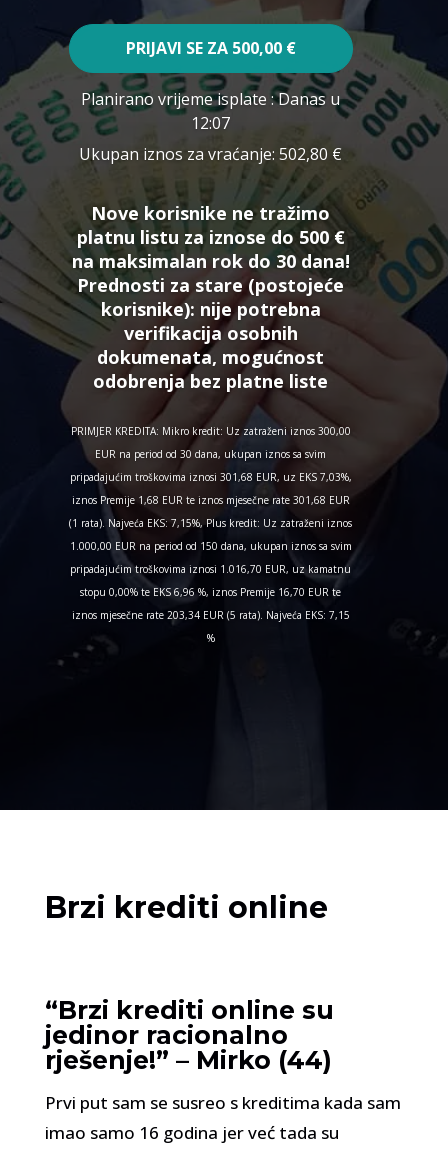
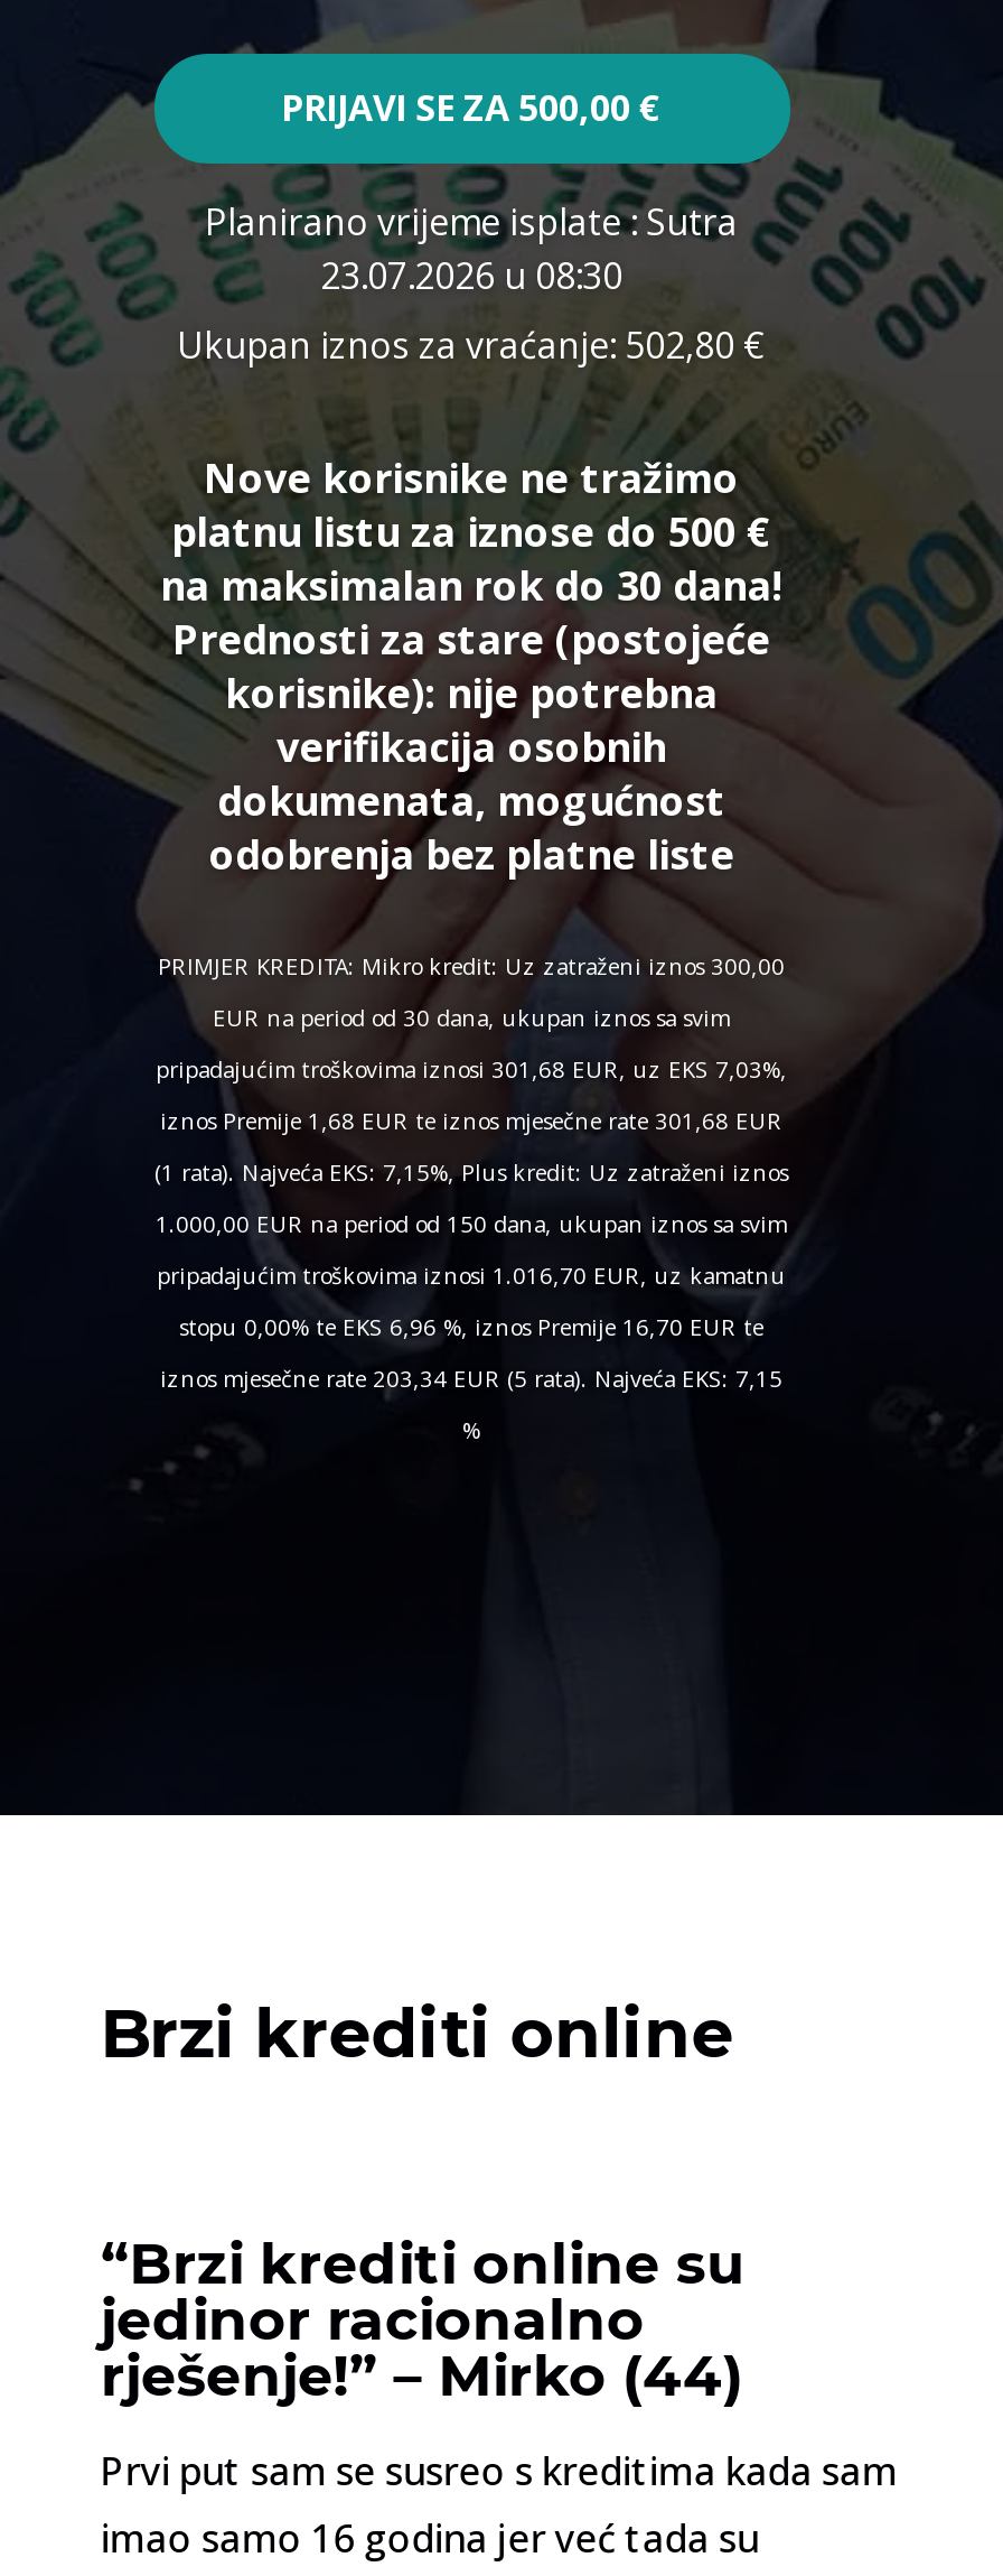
[81,88,340,134] Planirano vrijeme isplate: Danas u | 12:07 -> [205,197,738,301] Planirano vrijeme isplate: Sutra | 23.07.2026 u 08:30

